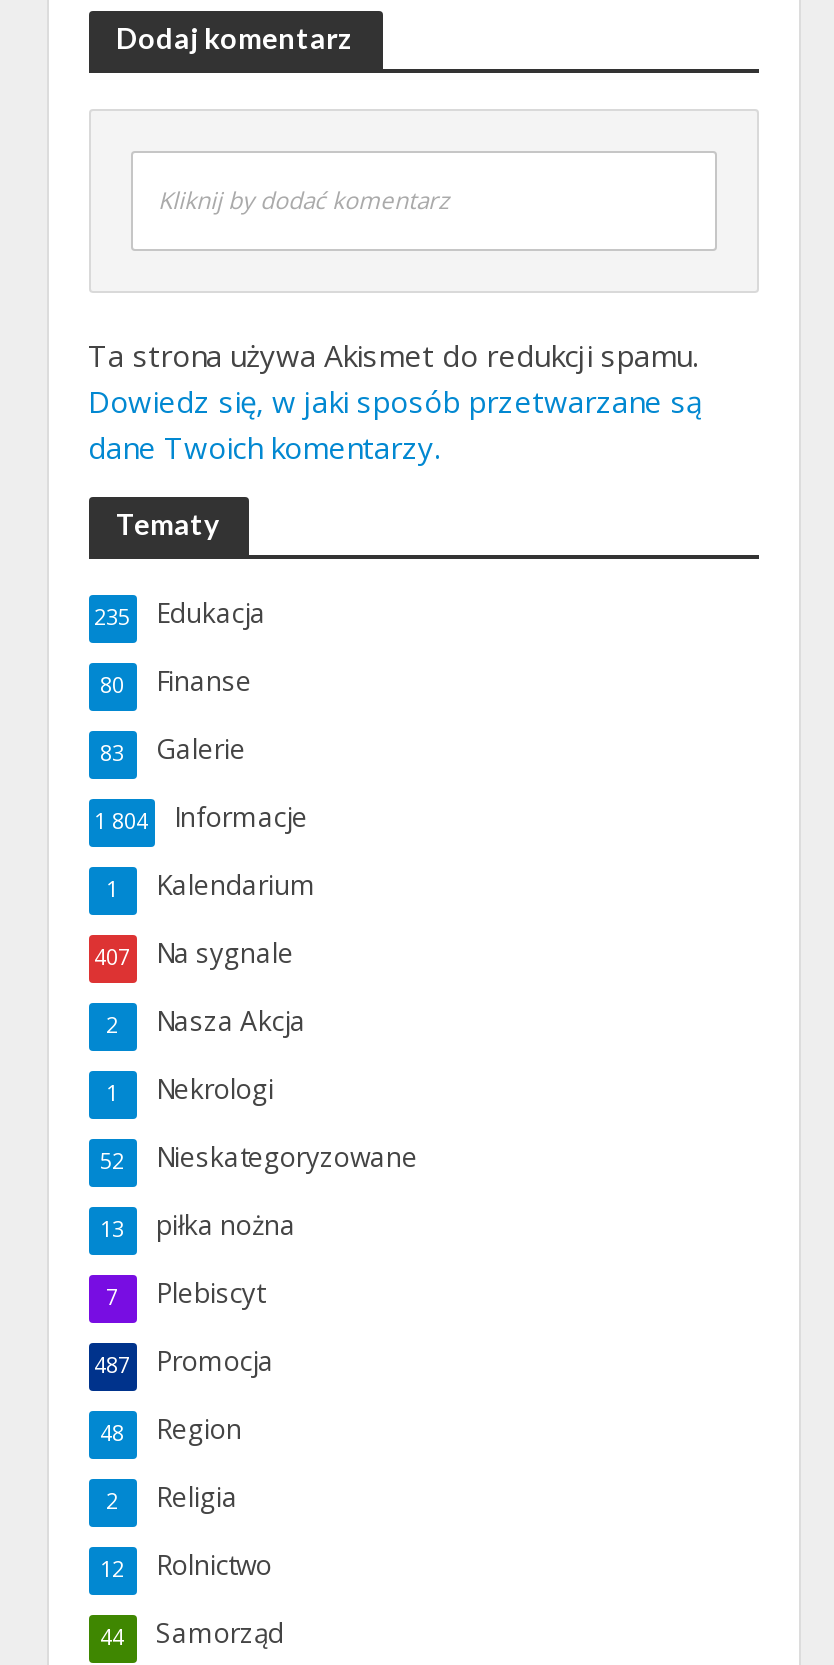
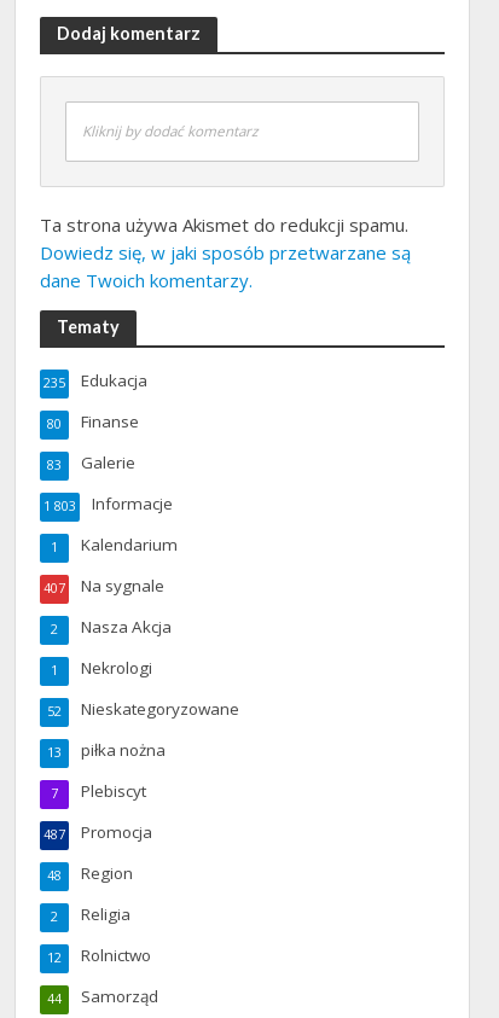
[94,799,308,835] 1 804 Informacje -> [43,493,172,514] 1 803 Informacje

